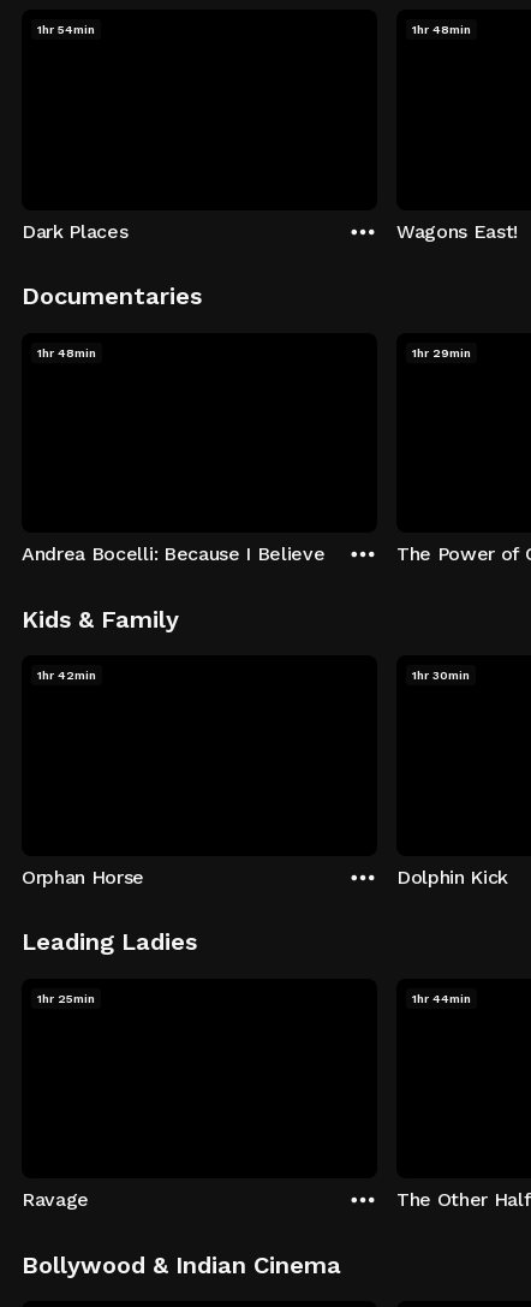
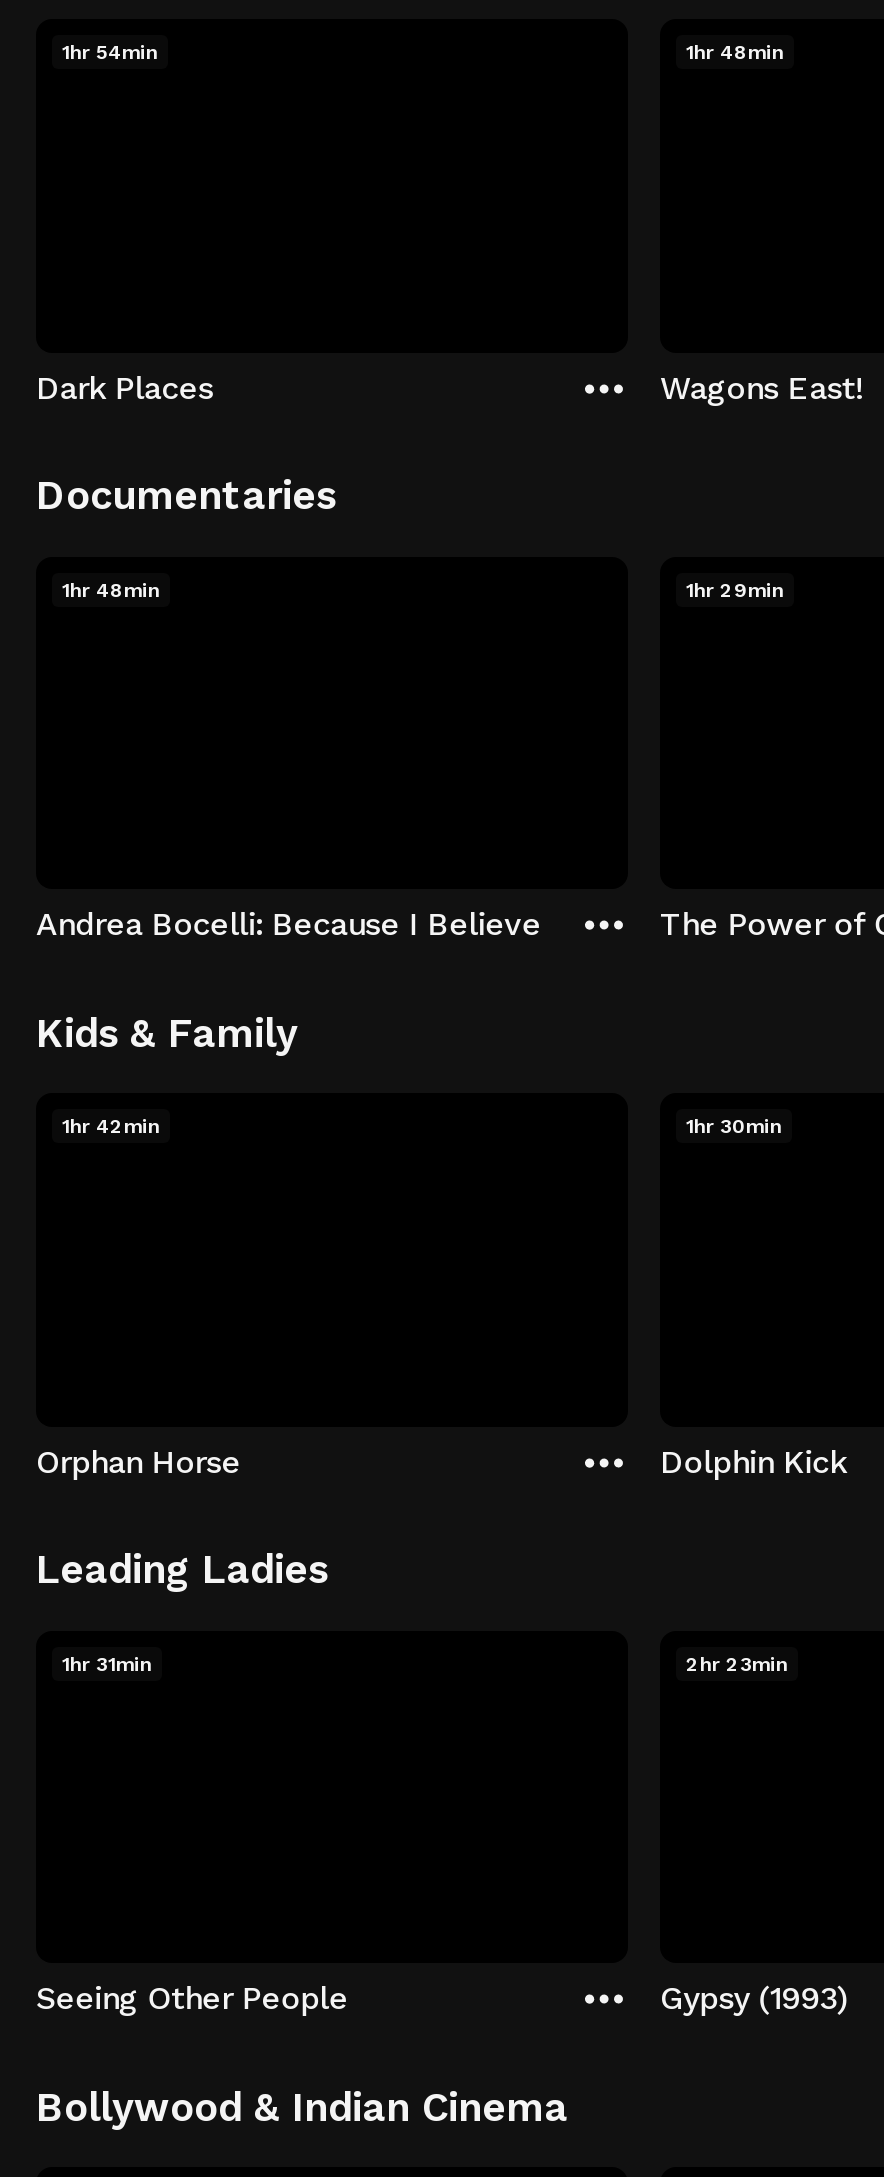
[37,991,95,1005] 1hr 25min -> [62,1652,152,1674] 1hr 31min
[412,991,471,1005] 1hr 44min -> [686,1652,788,1674] 2hr 23min
[22,1188,89,1211] Ravage -> [36,1979,348,2017] Seeing Other People
[396,1188,531,1211] The Other Half -> [660,1979,848,2017] Gypsy (1993)

